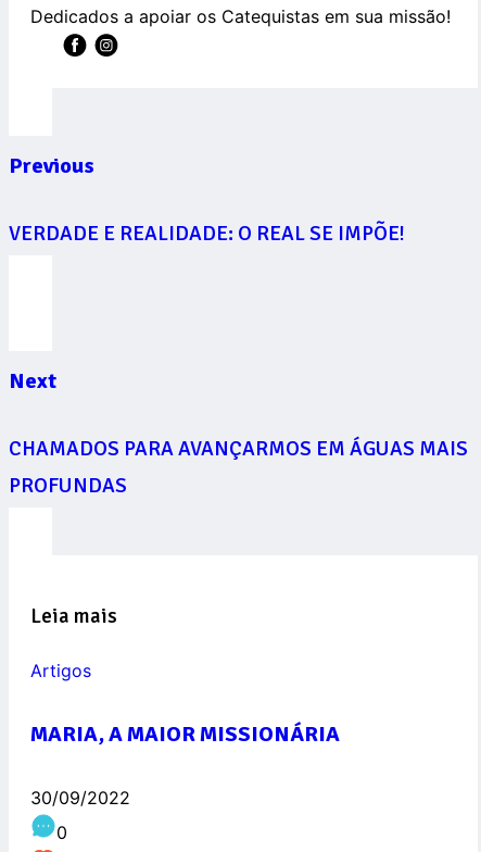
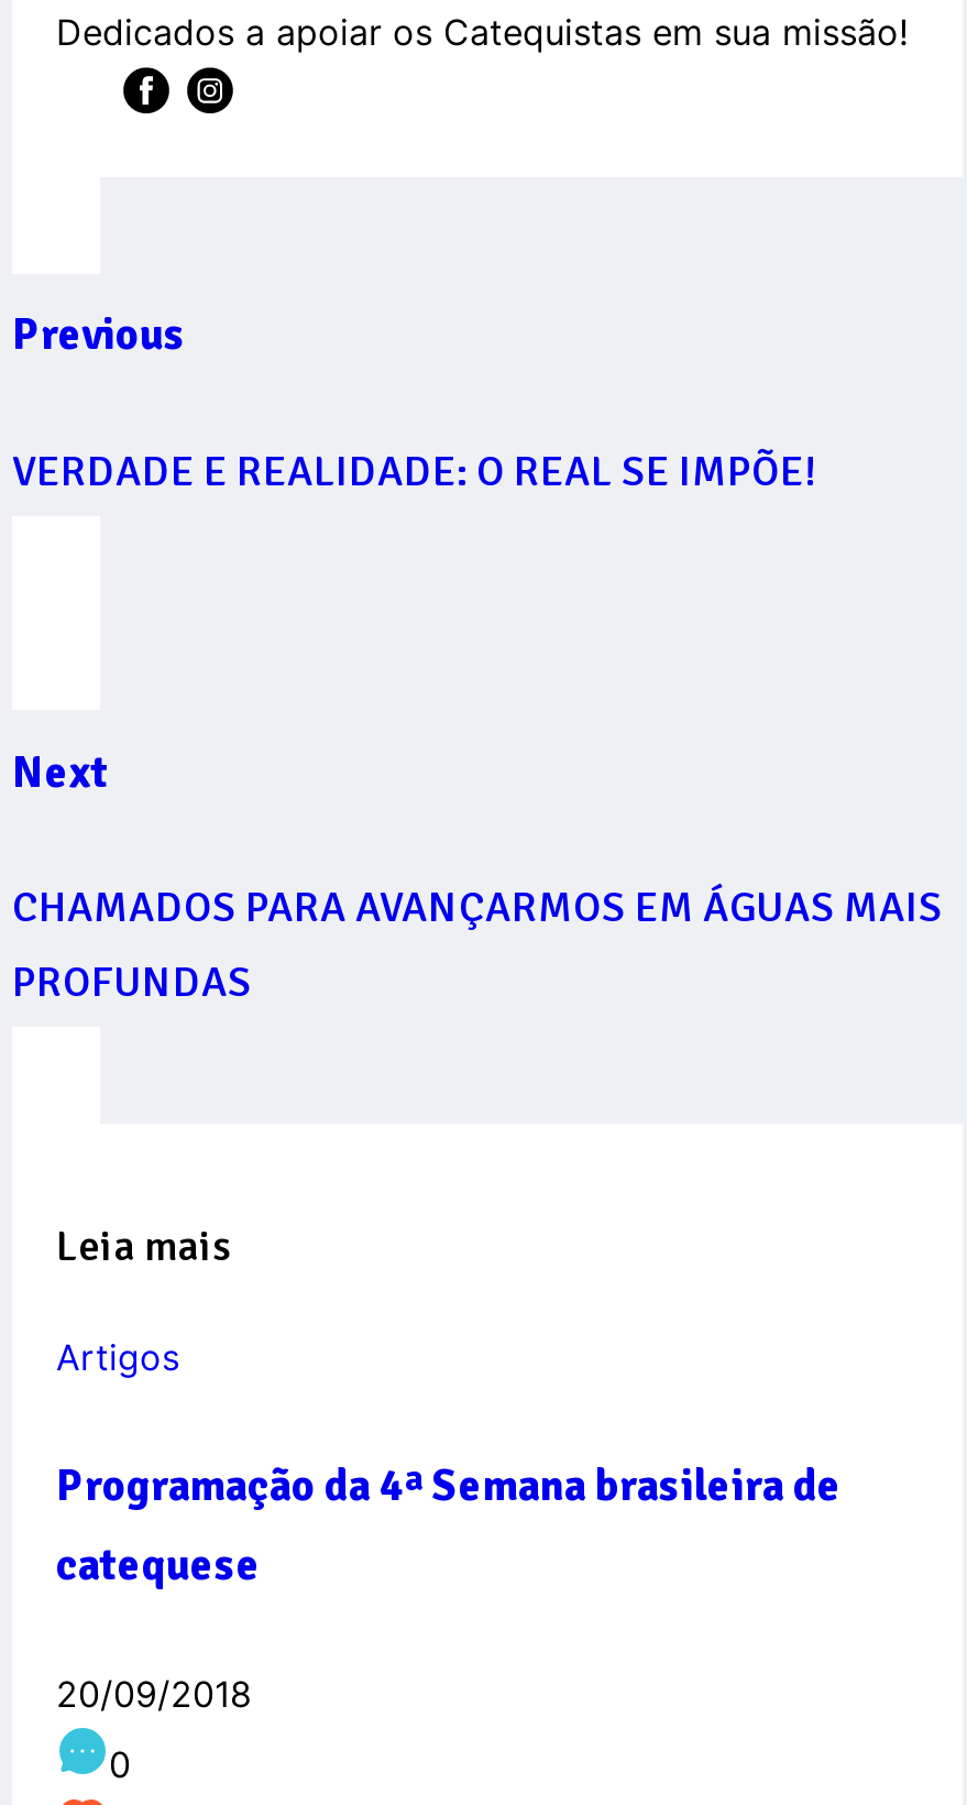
[30,720,340,747] MARIA, A MAIOR MISSIONÁRIA -> [56,1458,842,1593] Programação da 4ª Semana brasileira de | catequese
[30,787,130,809] 30/09/2022 -> [56,1673,252,1717] 20/09/2018

